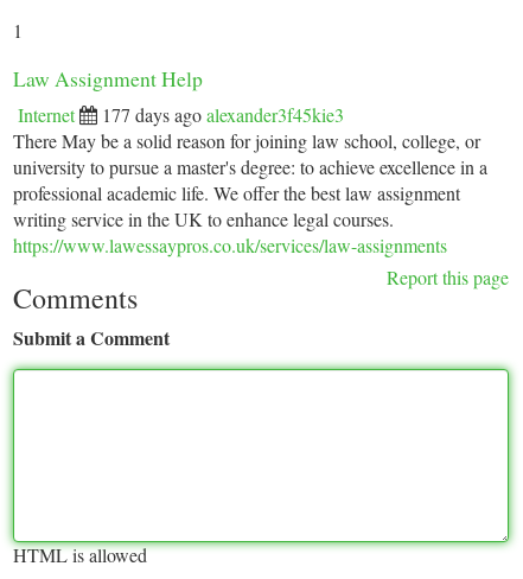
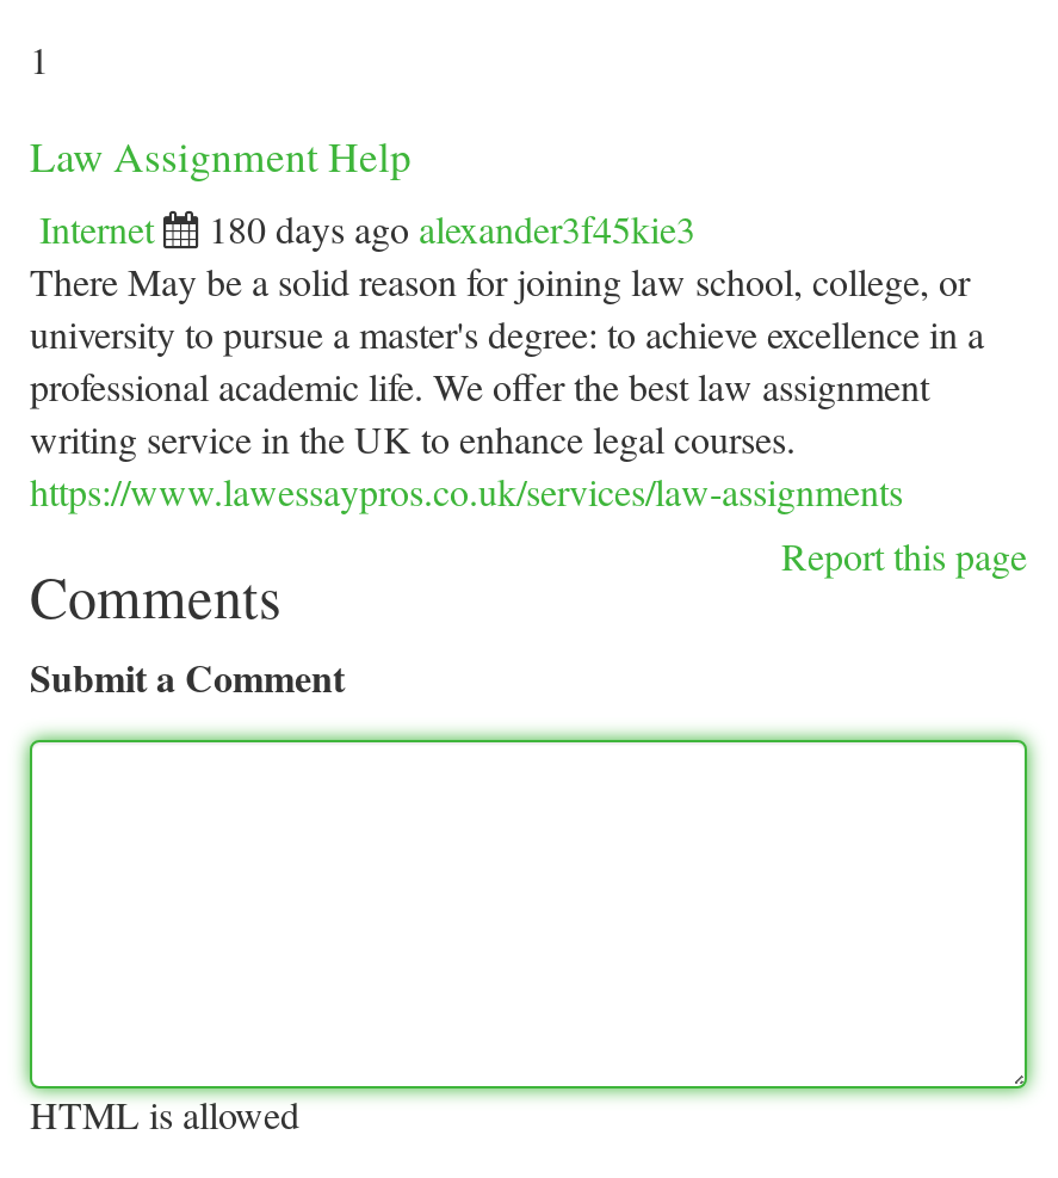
[102,102,344,127] 177 days ago alexander3f45kie3 -> [209,203,695,253] 180 days ago alexander3f45kie3

